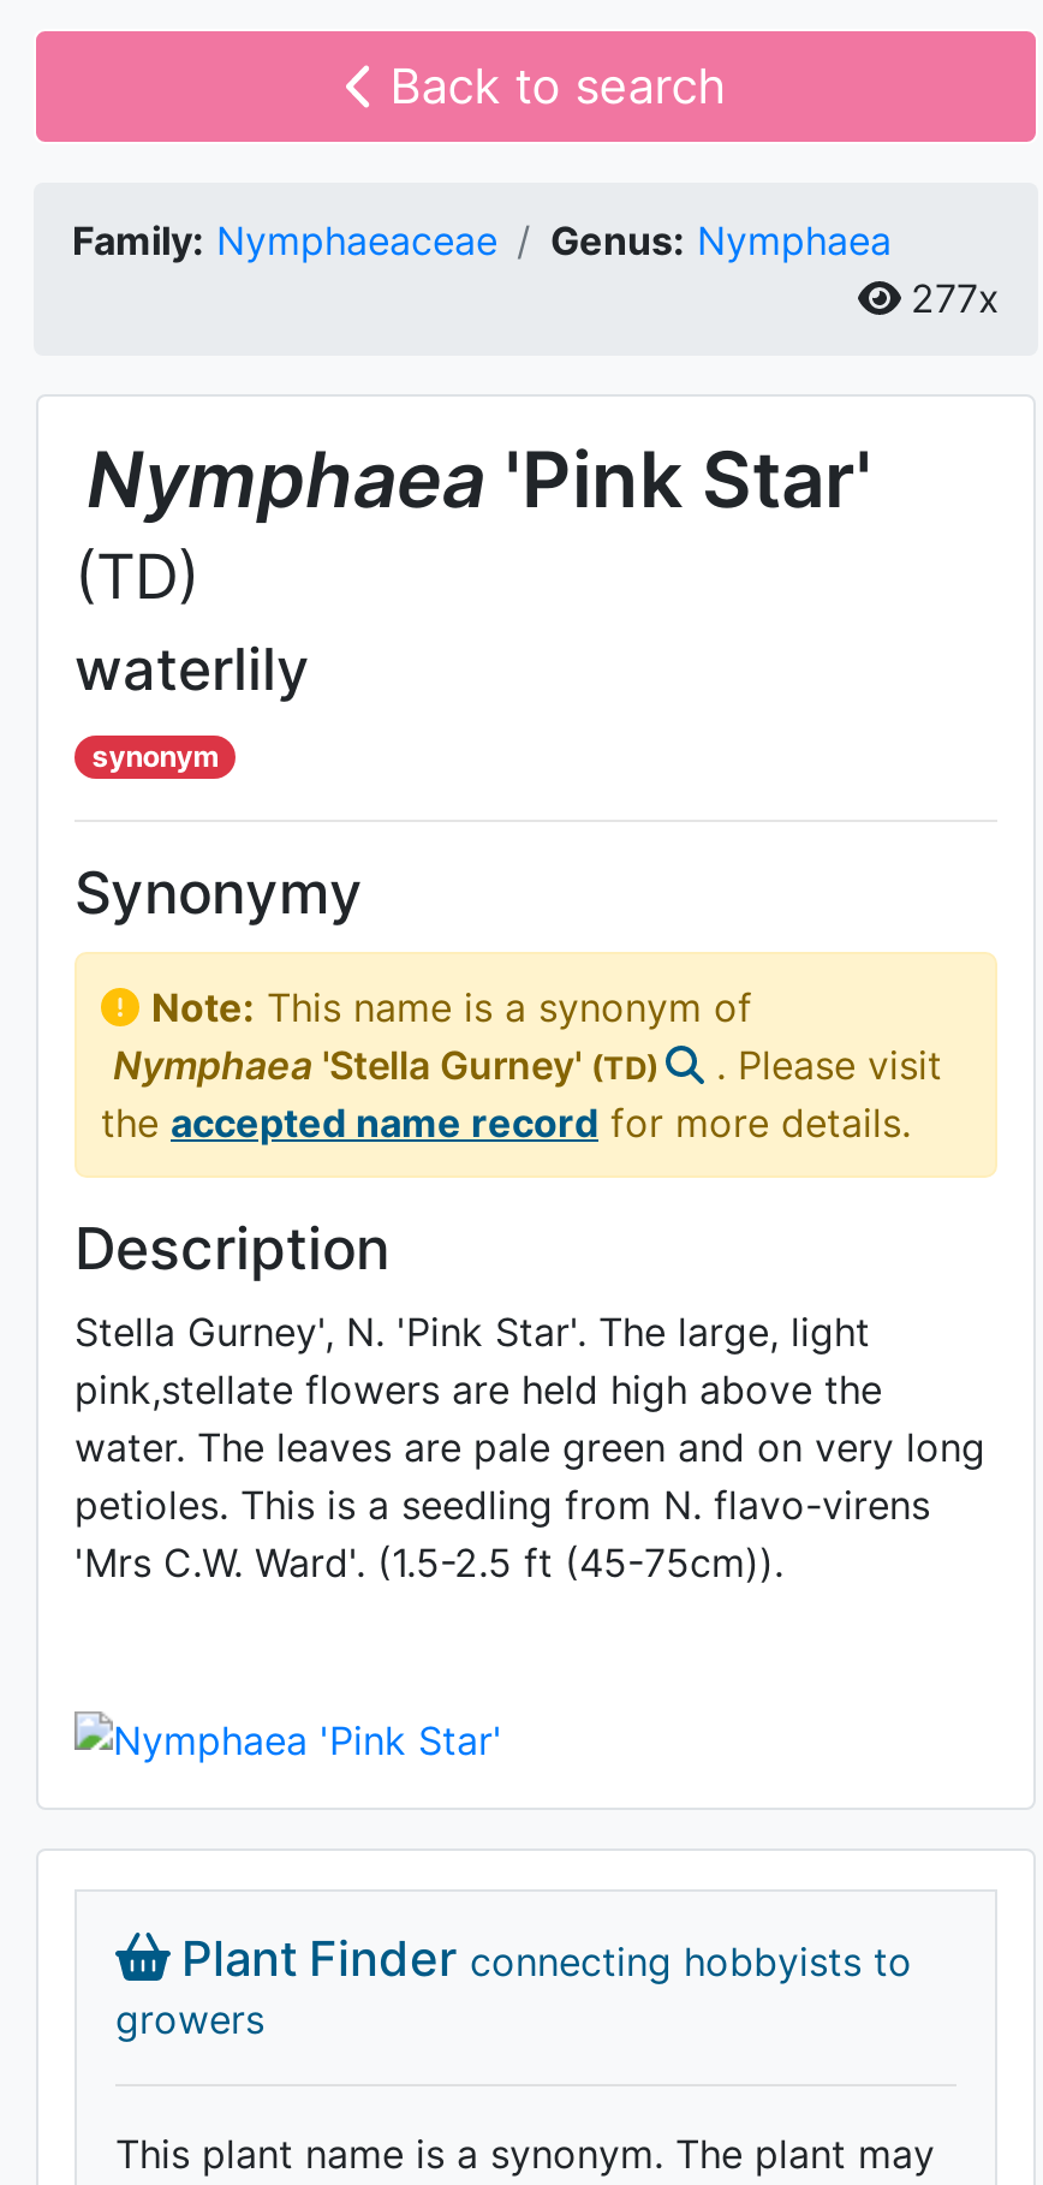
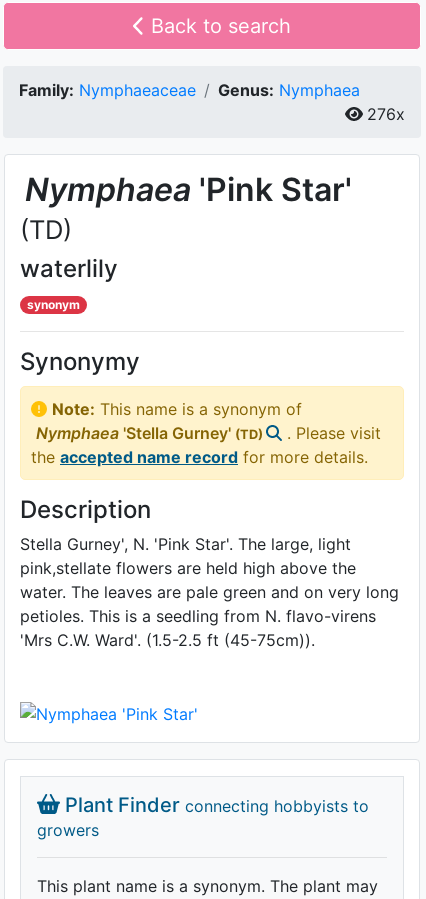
[911,274,1000,322] 277x -> [367,104,405,124] 276x

